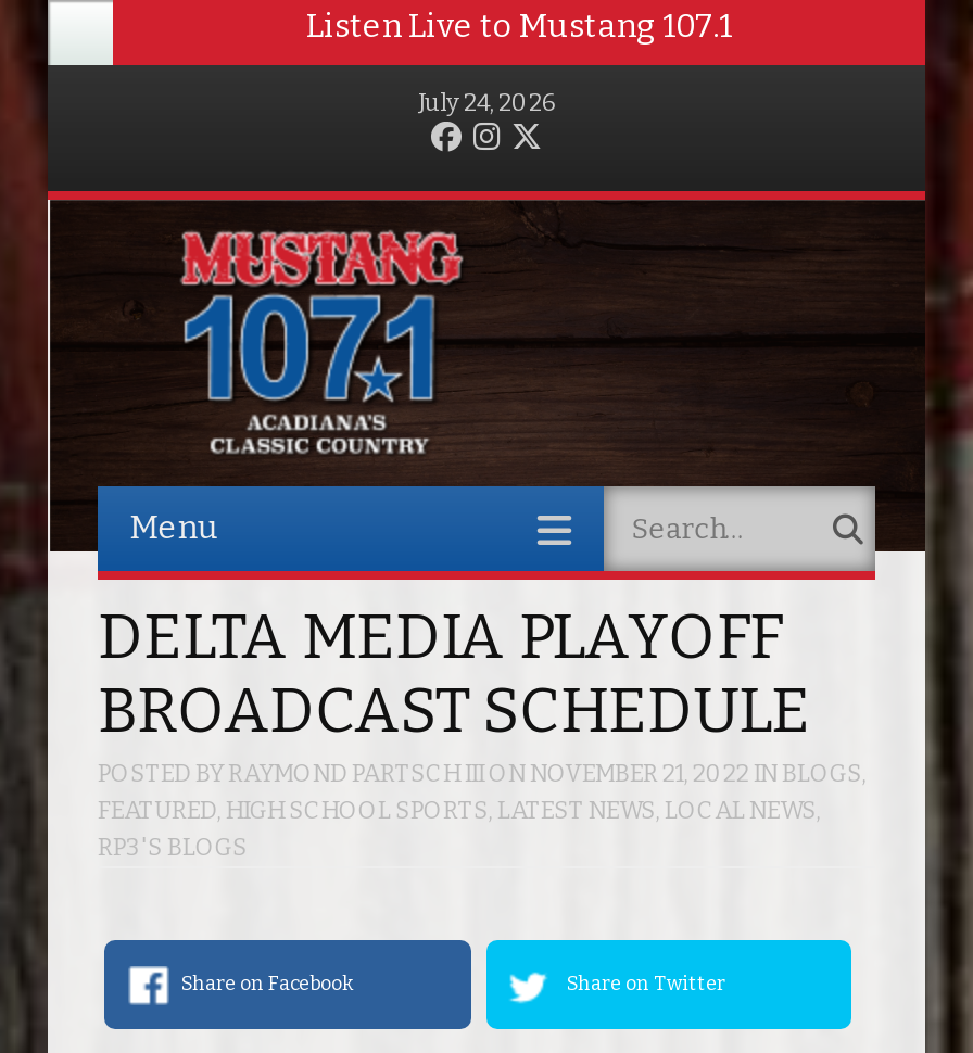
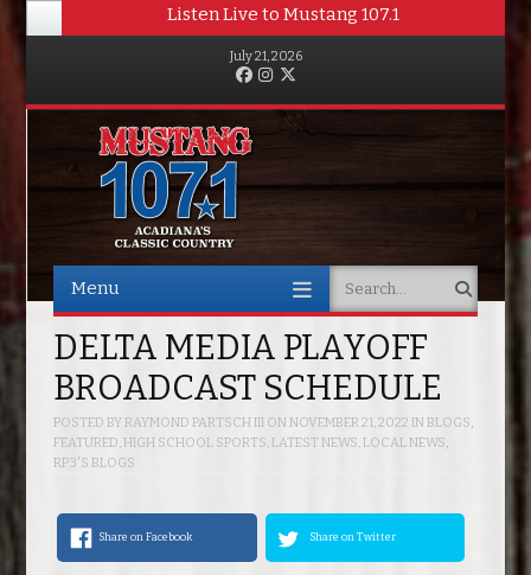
[418,90,555,118] July 24, 2026 -> [229,49,302,64] July 21, 2026

